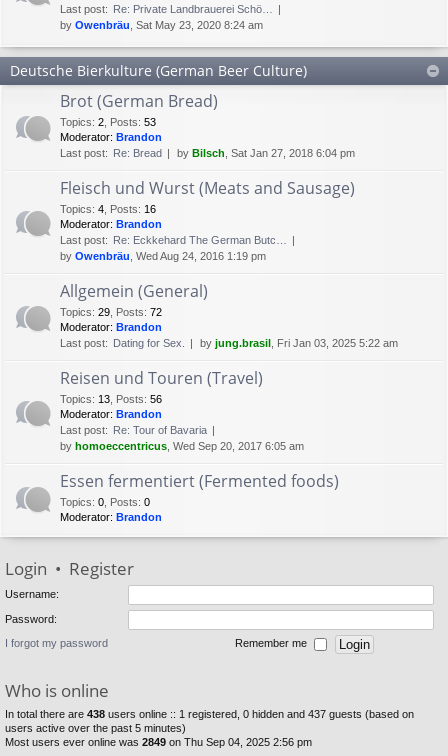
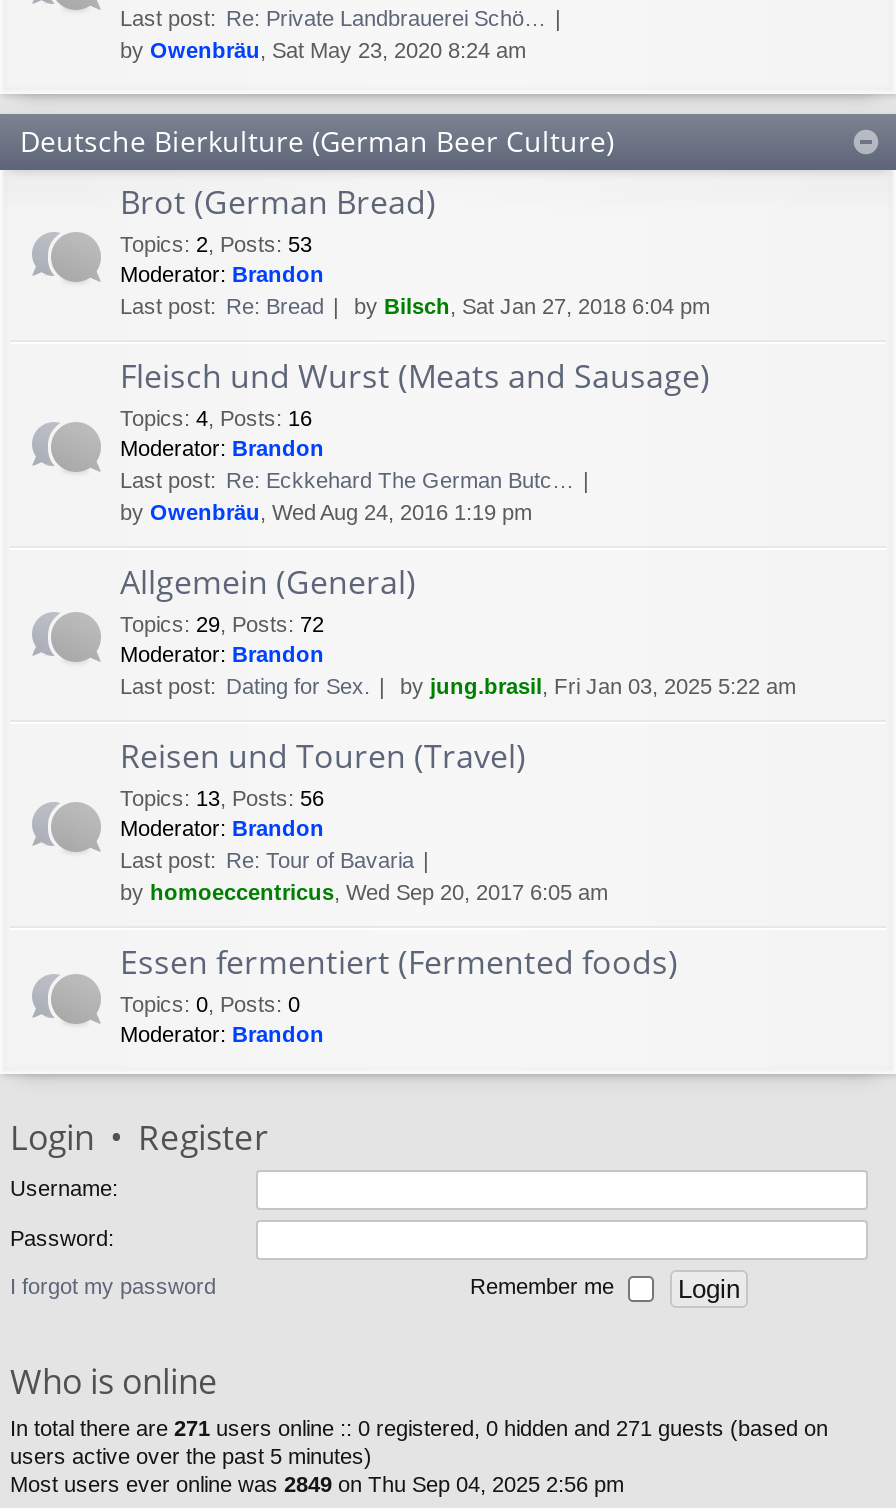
[5,708,414,720] In total there are 438 users online :: 1 registered, 0 hidden and 437 guests (based on -> [10,1416,828,1440] In total there are 271 users online :: 0 registered, 0 hidden and 271 guests (based on

